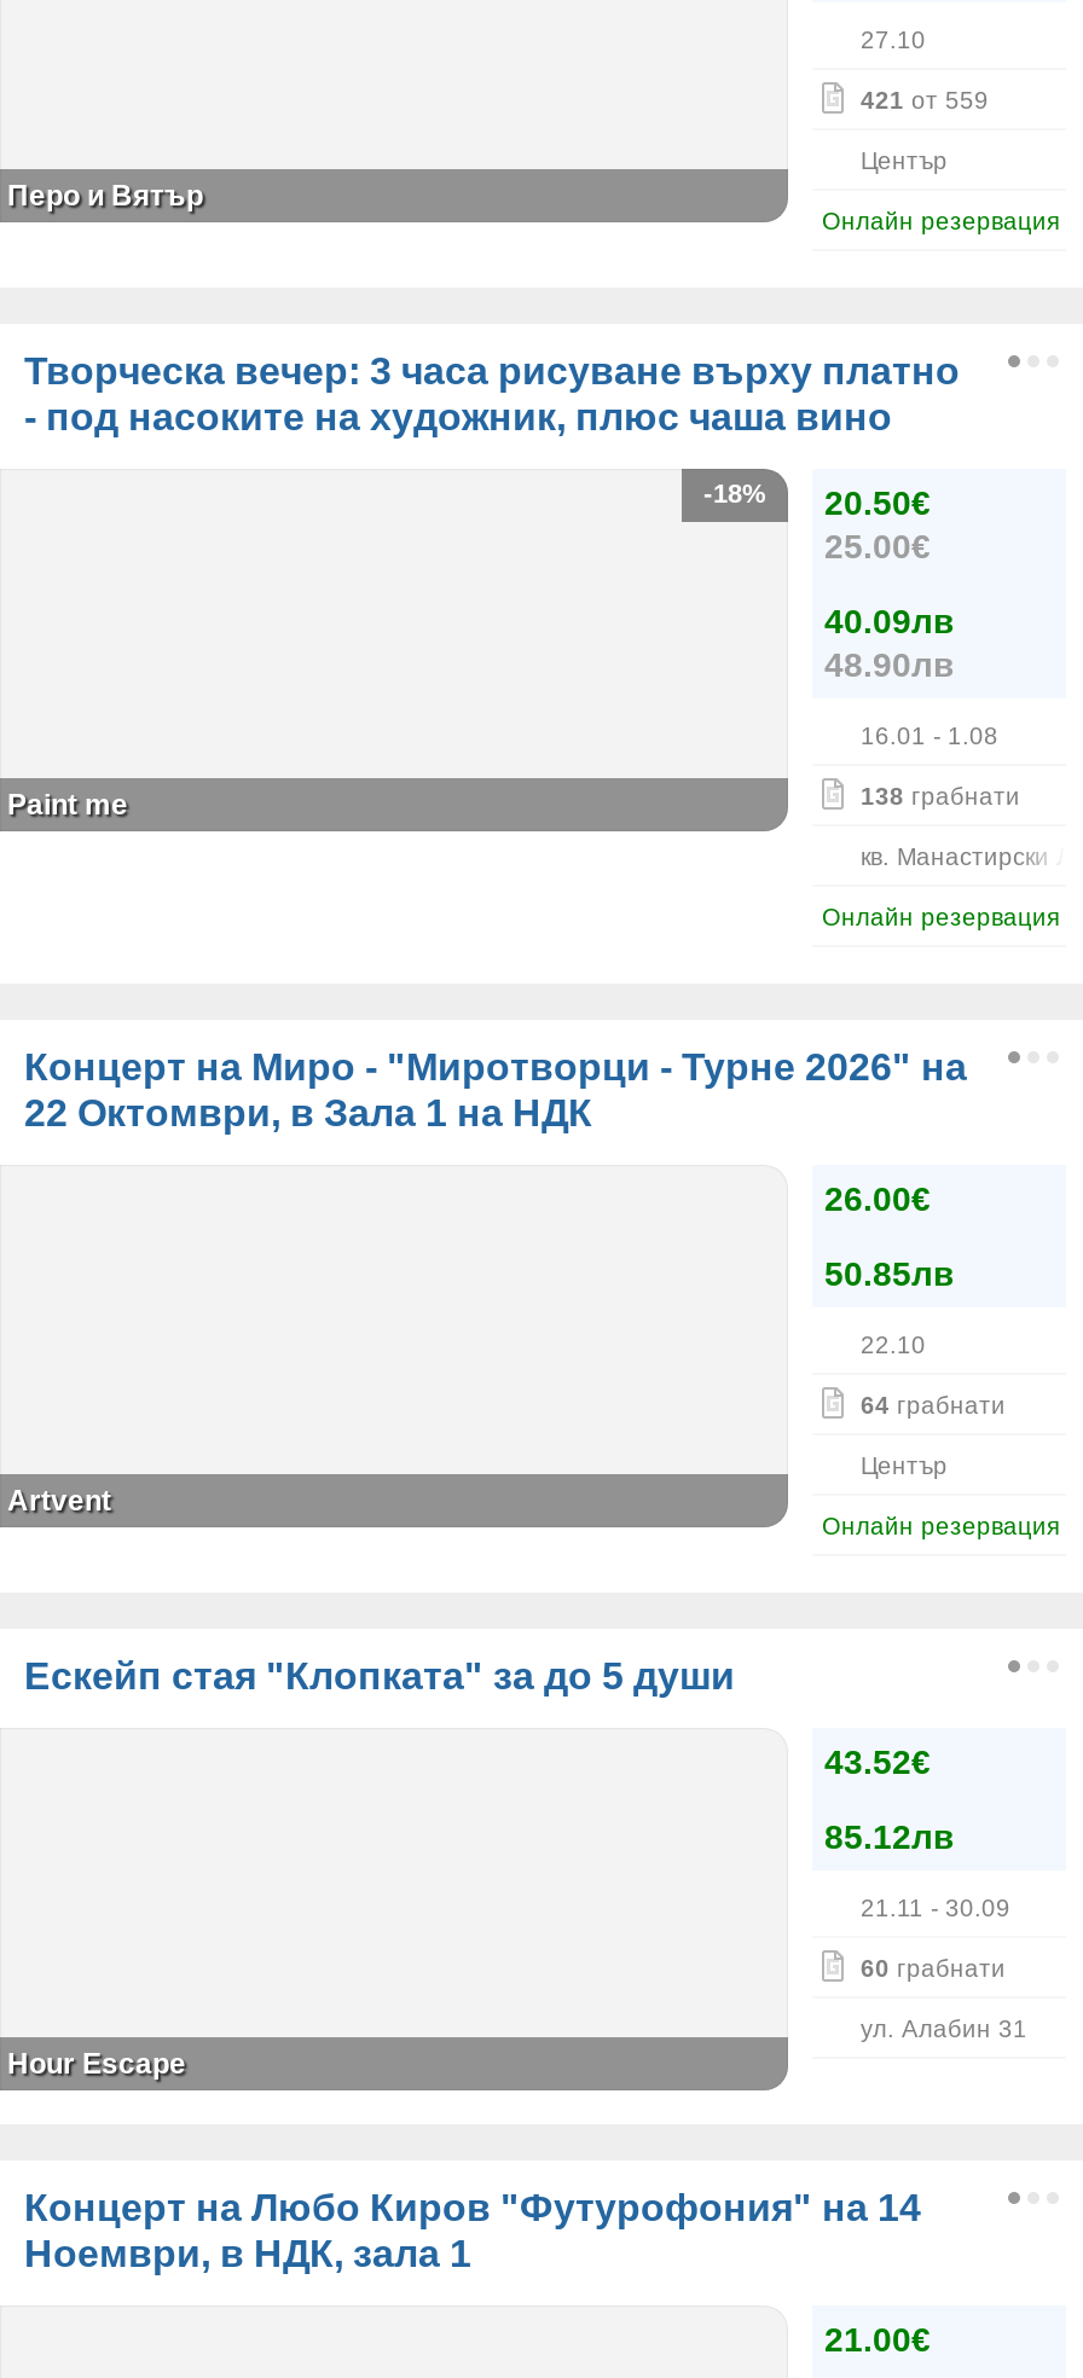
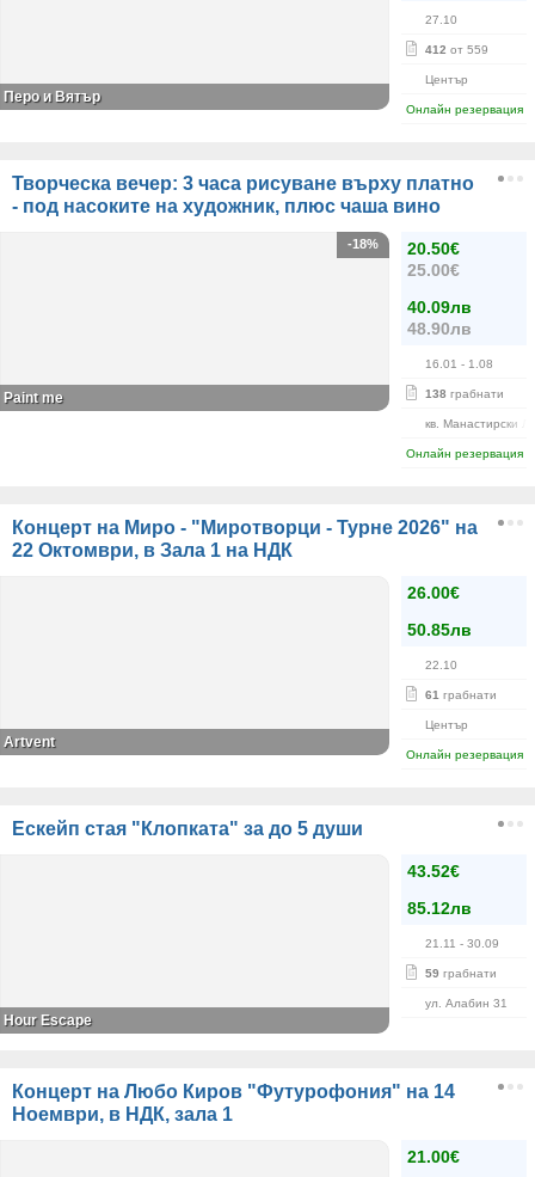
[861,87,989,114] 421 от 559 -> [425,43,488,56] 412 от 559
[861,1392,1006,1419] 64 грабнати -> [425,688,497,701] 61 грабнати
[861,1955,1006,1982] 60 грабнати -> [425,967,497,980] 59 грабнати

